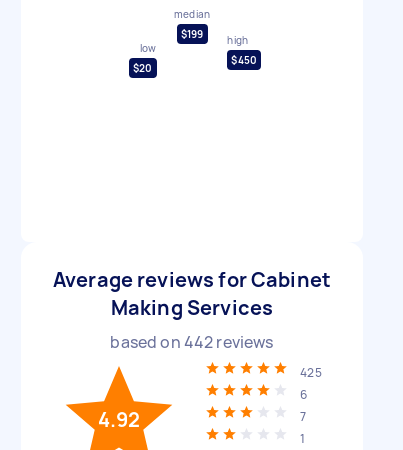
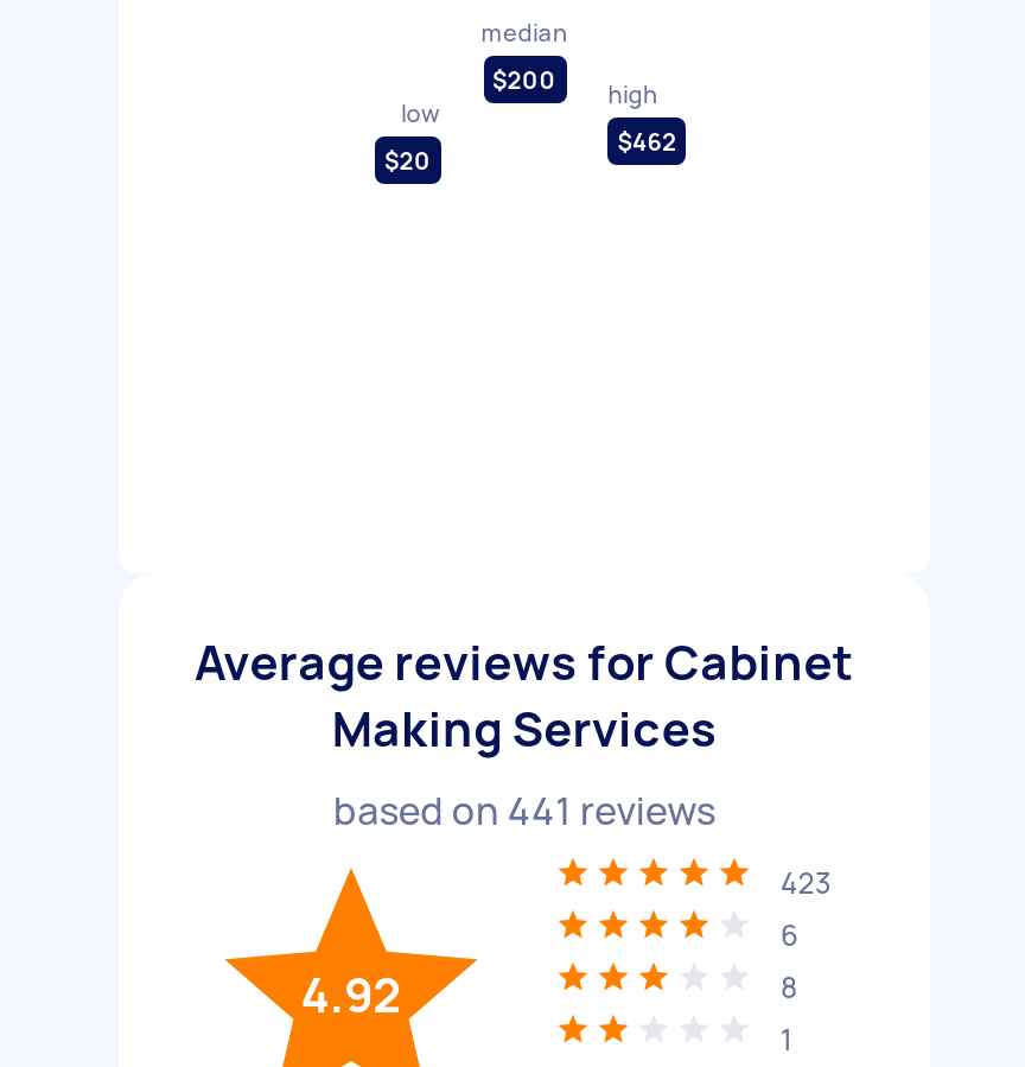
[180,27,248,47] $199 high -> [492,63,658,111] $200 high
[231,53,257,67] $450 -> [618,125,677,159] $462
[110,331,273,353] based on 442 reviews -> [333,785,715,837] based on 441 reviews
[300,364,322,381] 425 -> [781,863,832,903] 423
[300,408,306,425] 7 -> [781,967,798,1008] 8

